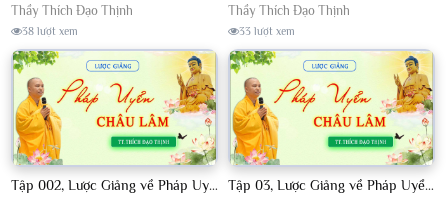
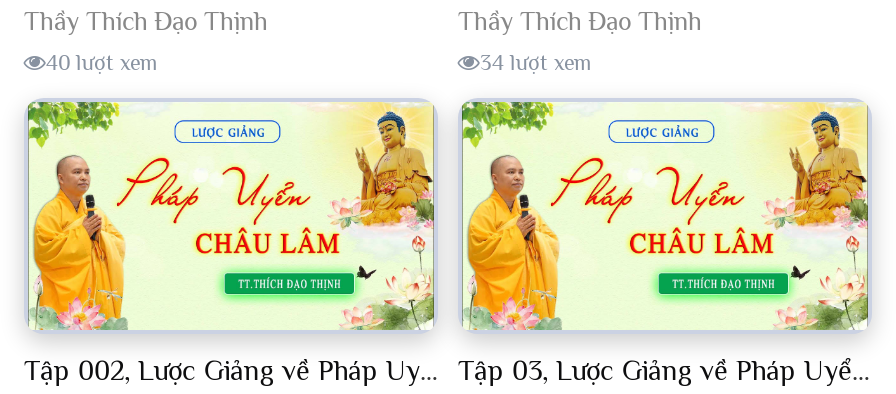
[22,25,78,37] 38 lượt xem -> [46,50,158,74] 40 lượt xem
[239,25,295,37] 33 lượt xem -> [480,50,592,74] 34 lượt xem

